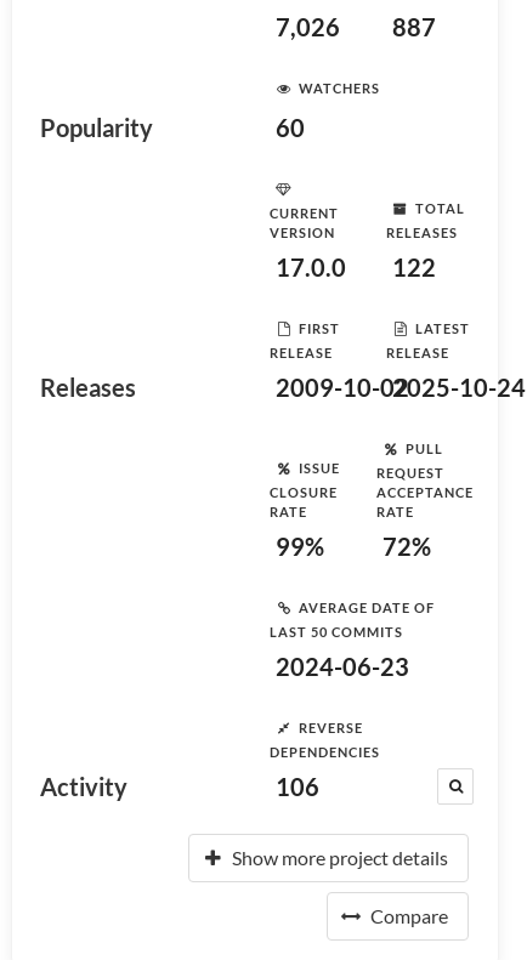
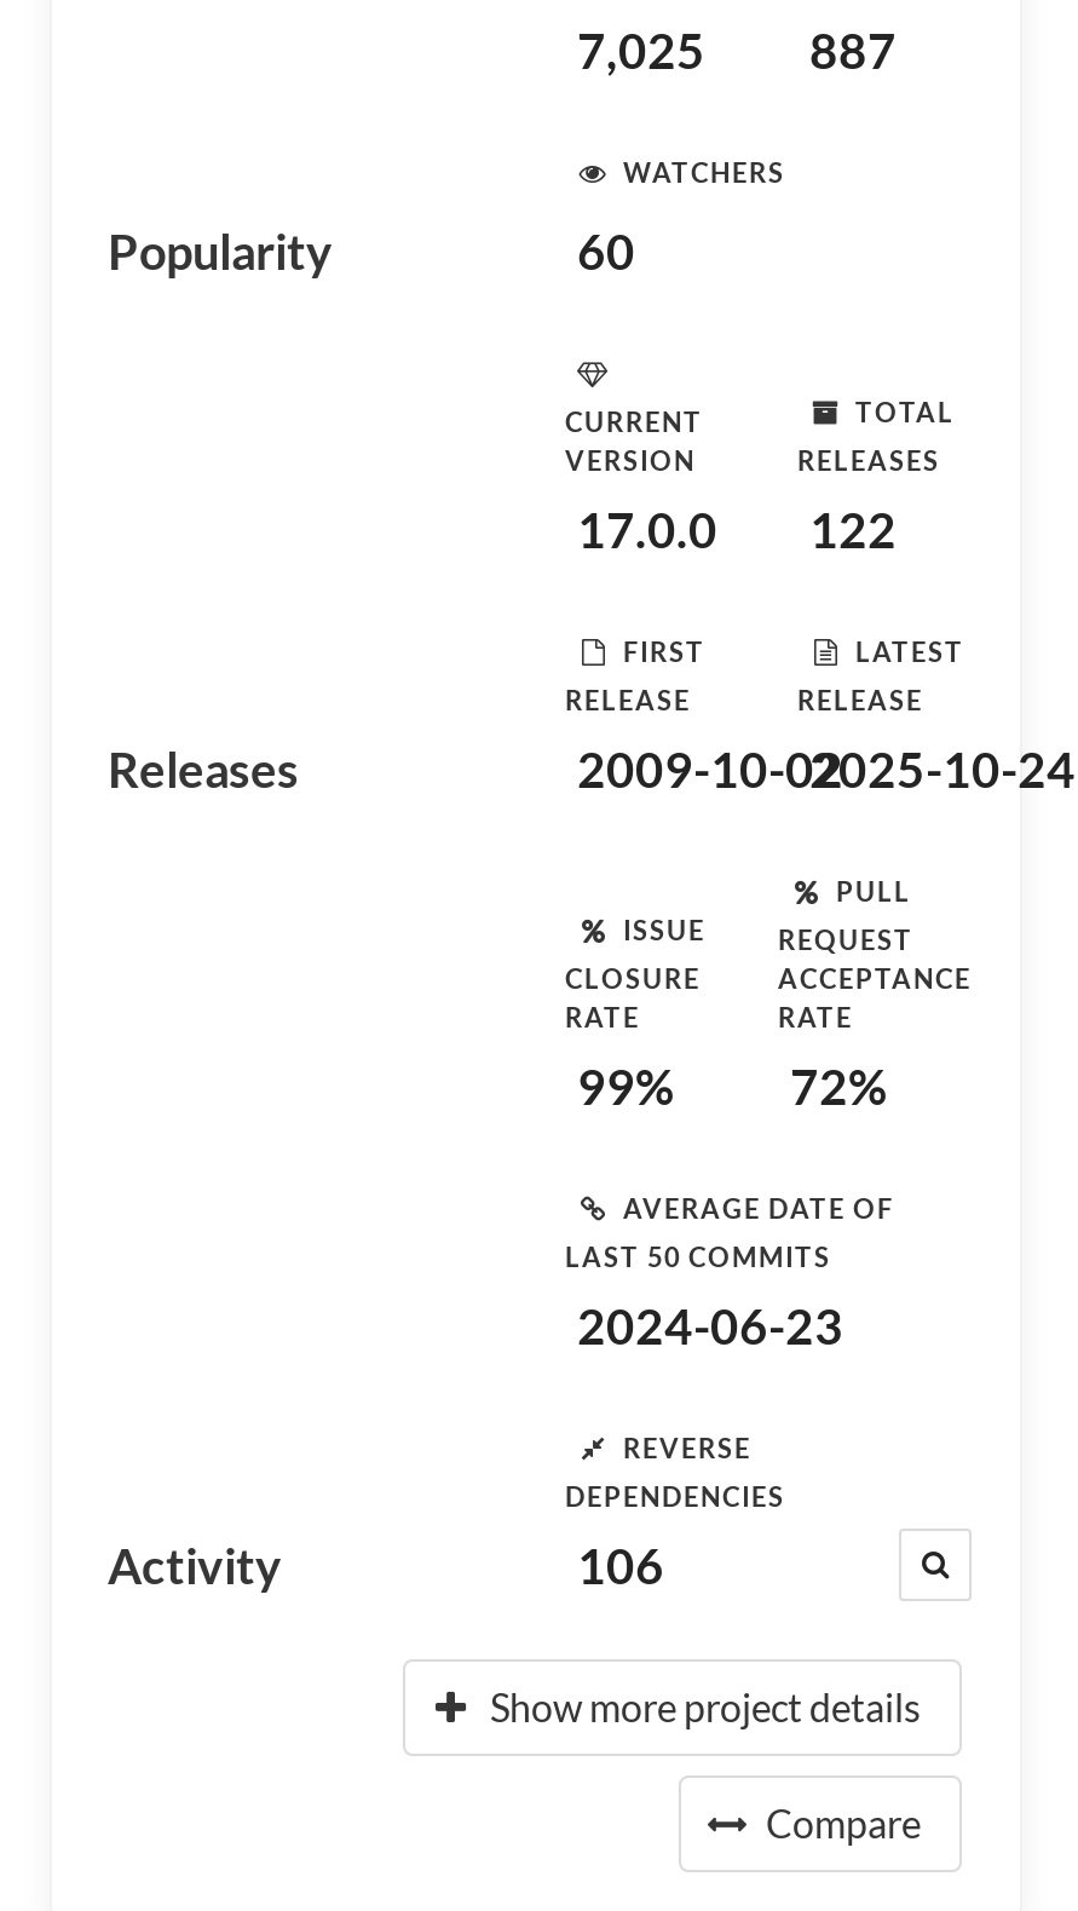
[276,12,436,41] 7,026 887 -> [577,21,897,79] 7,025 887

